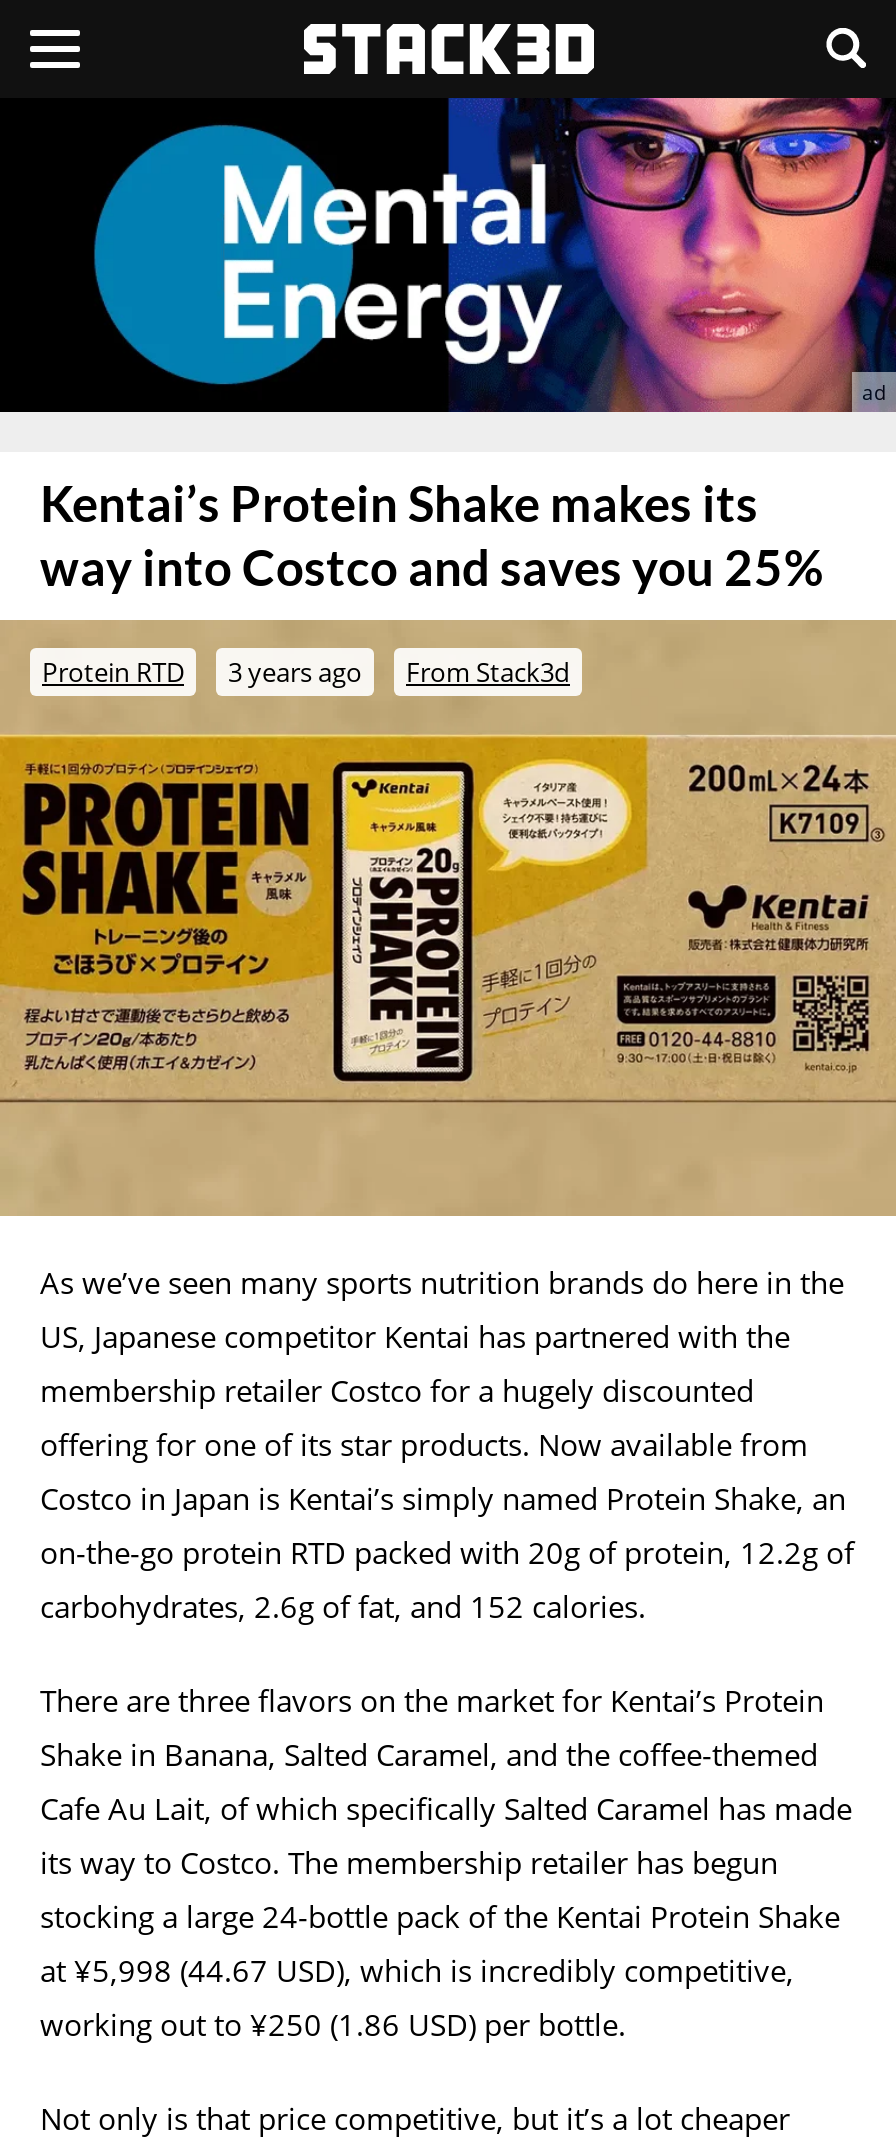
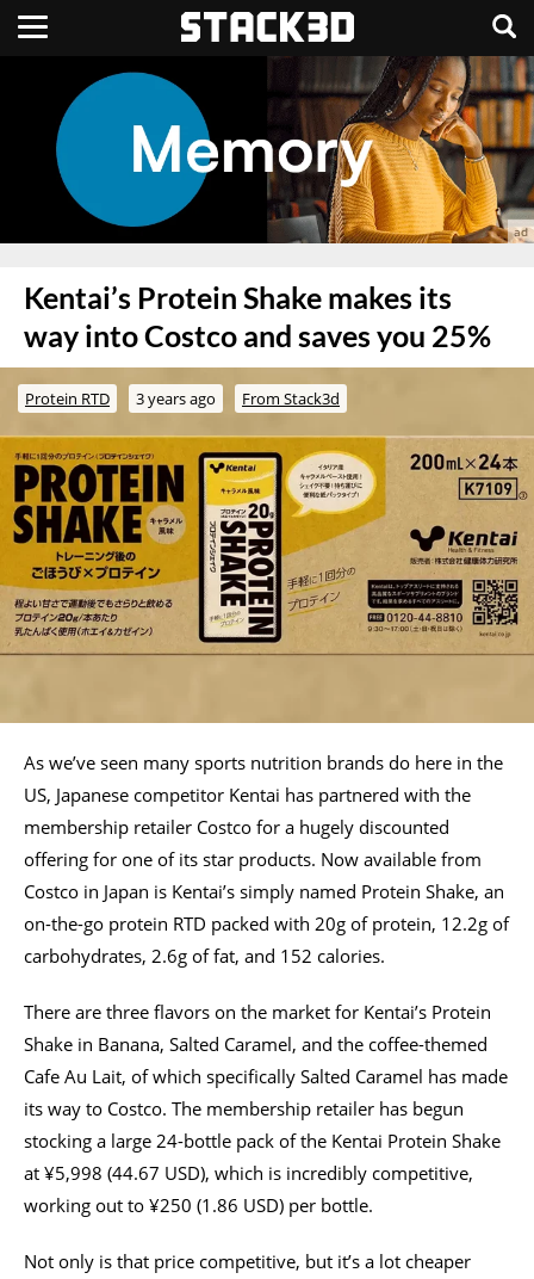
[222,96,890,414] [image] -> [132,56,530,245] [image]

